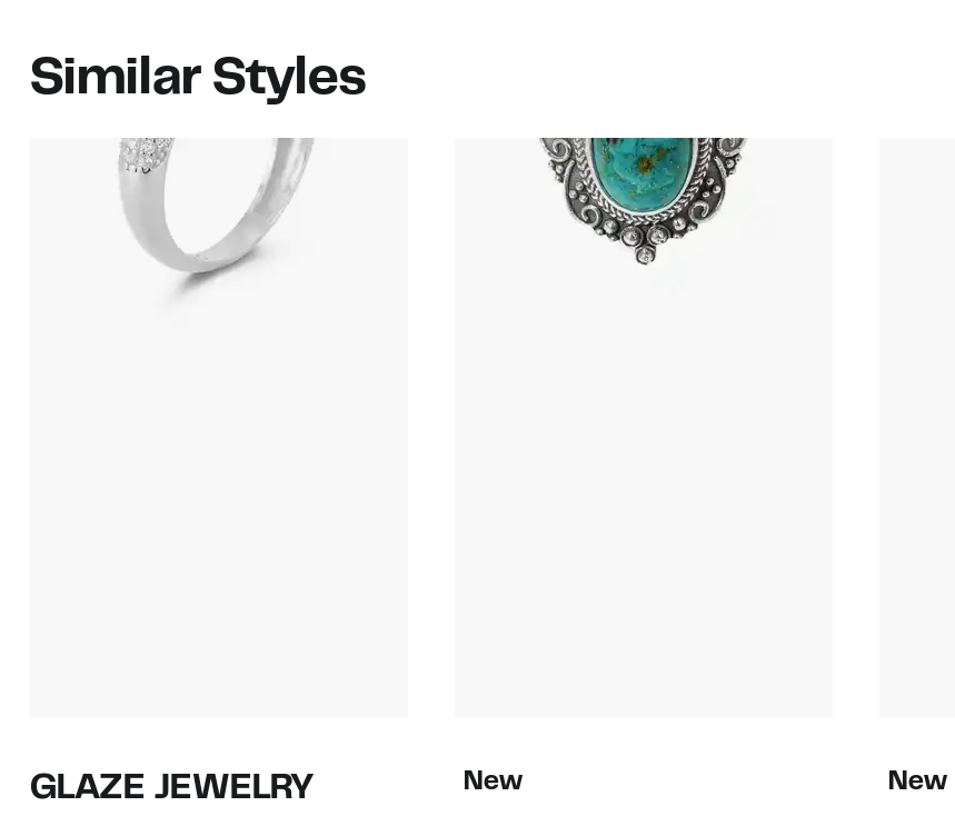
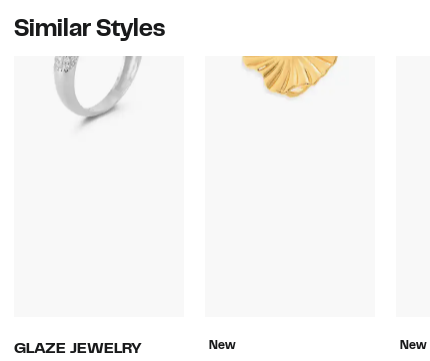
[539,136,748,267] [image] -> [242,55,338,113] [image]

